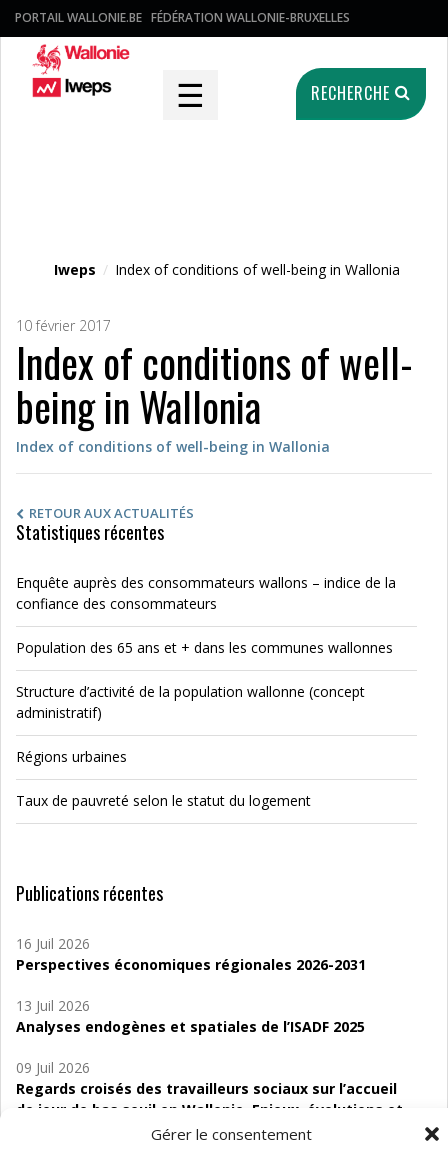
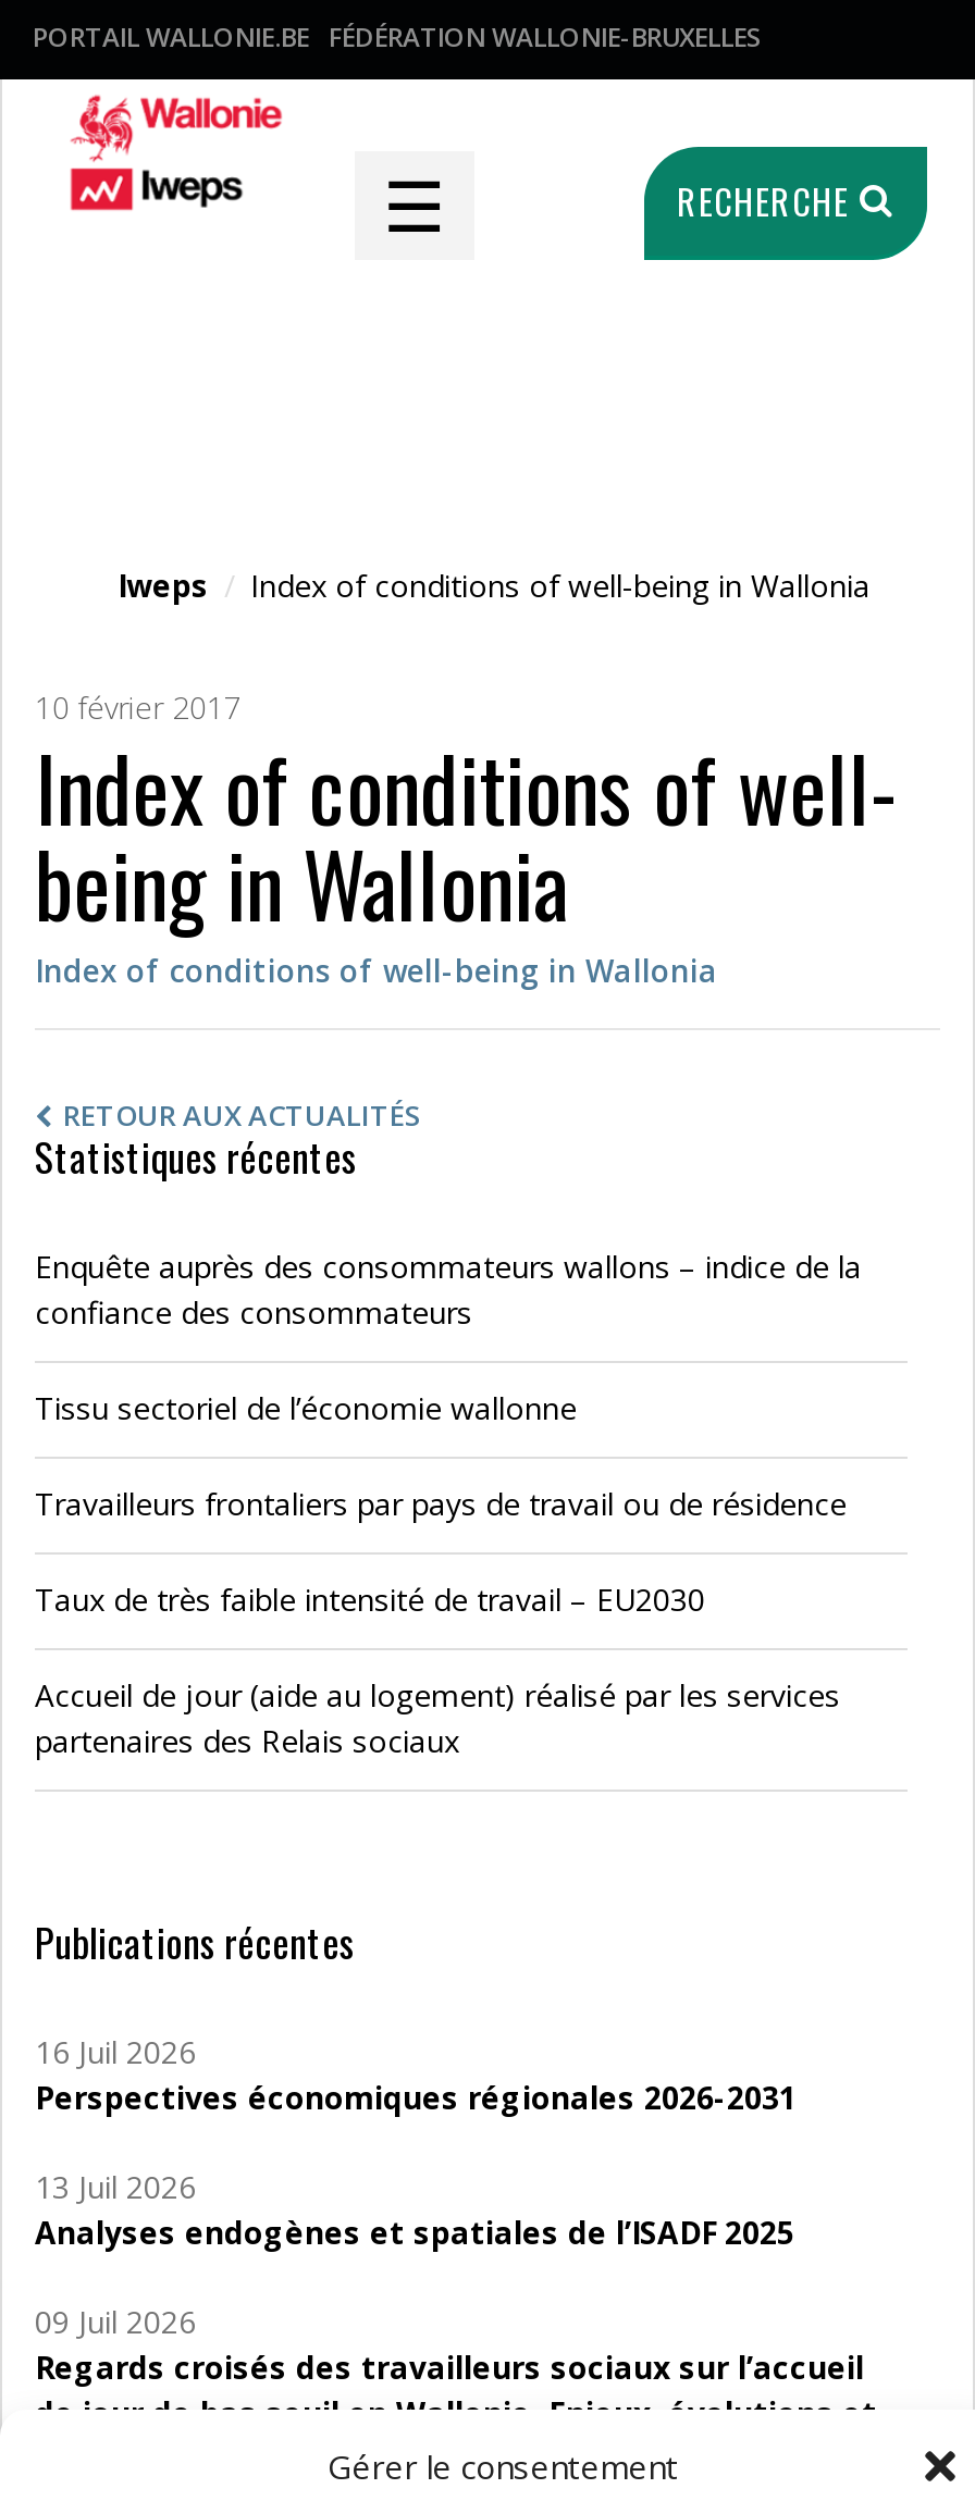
[16,638,393,657] Population des 65 ans et + dans les communes wallonnes -> [35,1387,577,1428] Tissu sectoriel de l’économie wallonne
[16,682,365,722] Structure d’activité de la population wallonne (concept | administratif) -> [35,1483,847,1524] Travailleurs frontaliers par pays de travail ou de résidence
[16,747,127,766] Régions urbaines -> [35,1578,705,1620] Taux de très faible intensité de travail – EU2030
[16,791,311,810] Taux de pauvreté selon le statut du logement -> [35,1674,840,1761] Accueil de jour (aide au logement) réalisé par les services | partenaires des Relais sociaux

